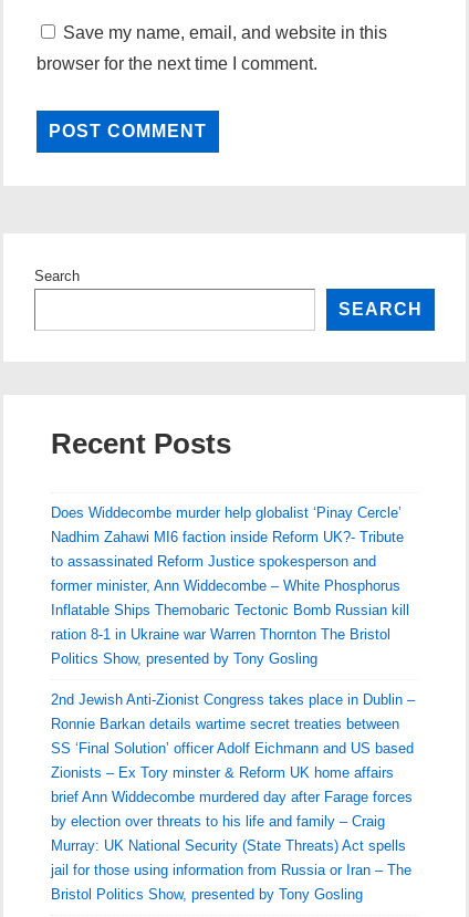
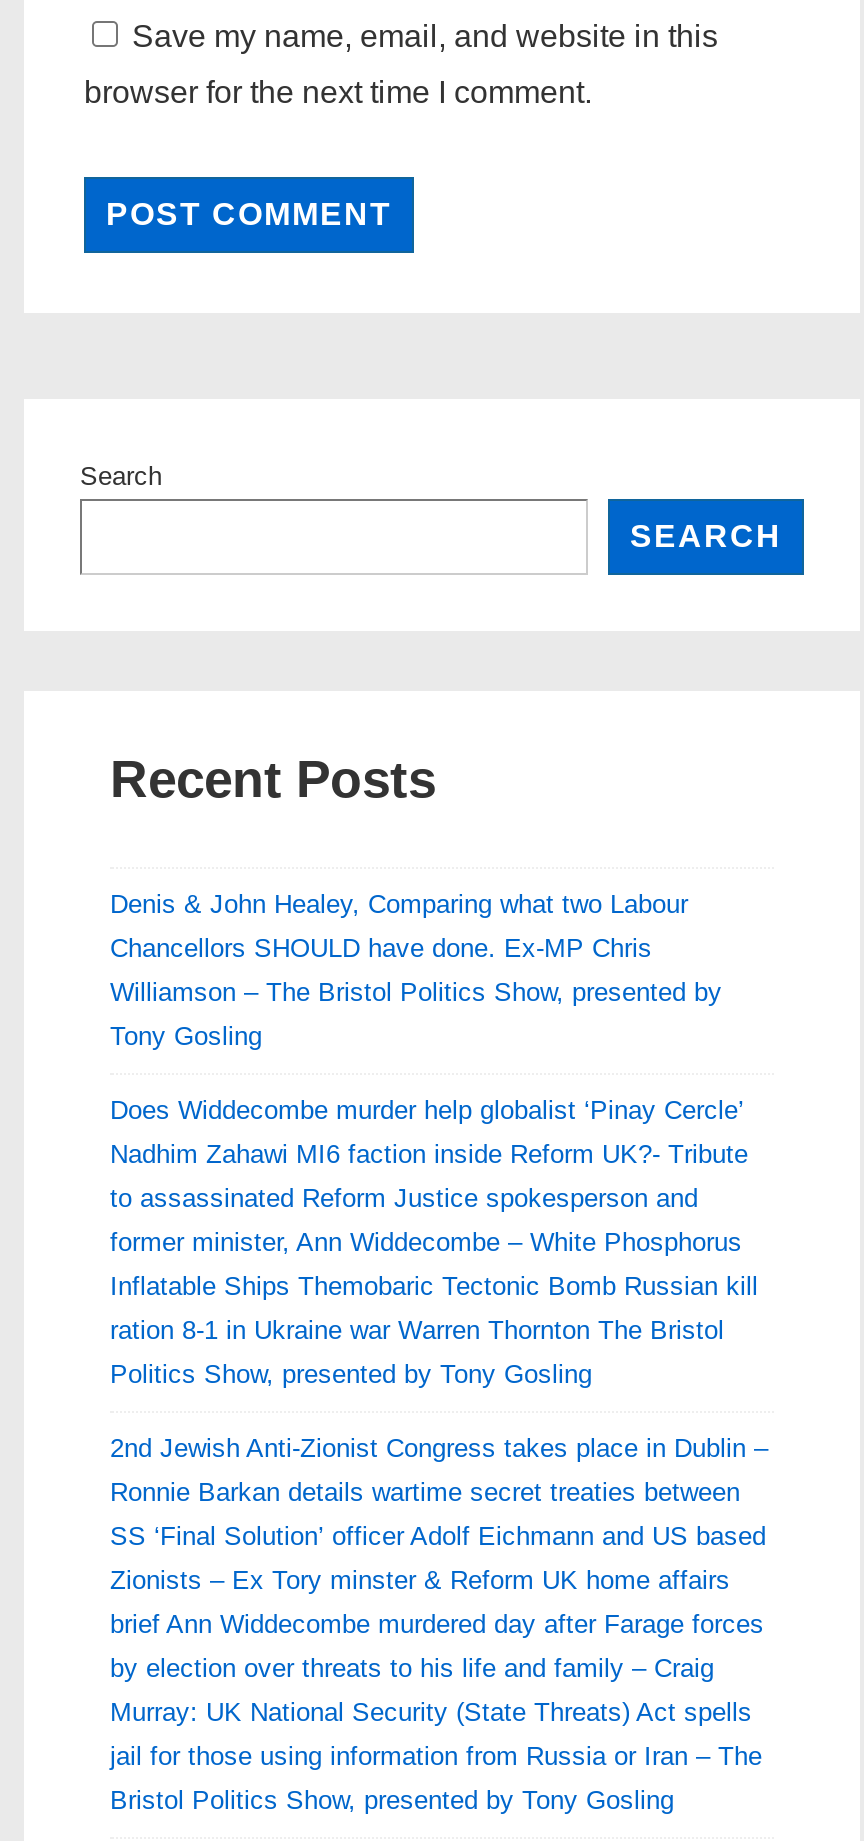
none -> [110,889,722,1051] Denis & John Healey, Comparing what two Labour | Chancellors SHOULD have done. Ex-MP Chris | Williamson – The Bristol Politics Show, presented by | Tony Gosling

